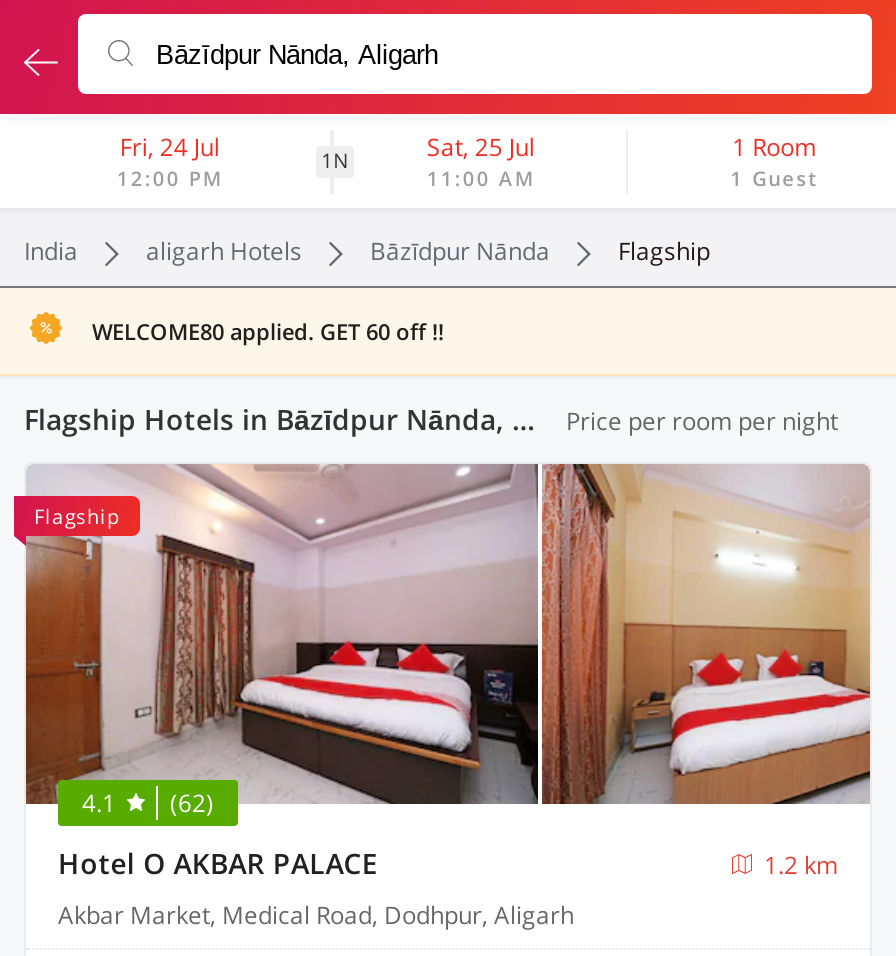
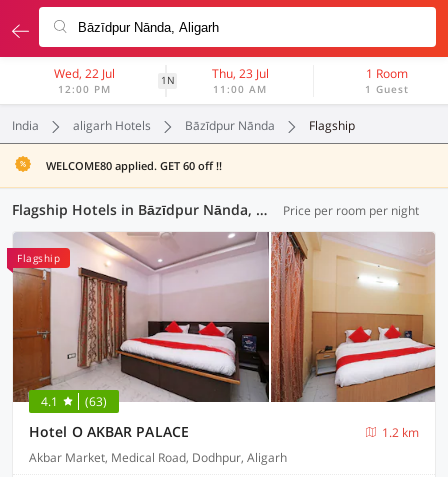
[120,130,220,164] Fri, 24 Jul -> [54,65,115,82] Wed, 22 Jul
[427,130,535,164] Sat, 25 Jul -> [212,65,269,82] Thu, 23 Jul
[82,786,214,820] 4.1 (62) -> [41,393,107,410] 4.1 (63)

